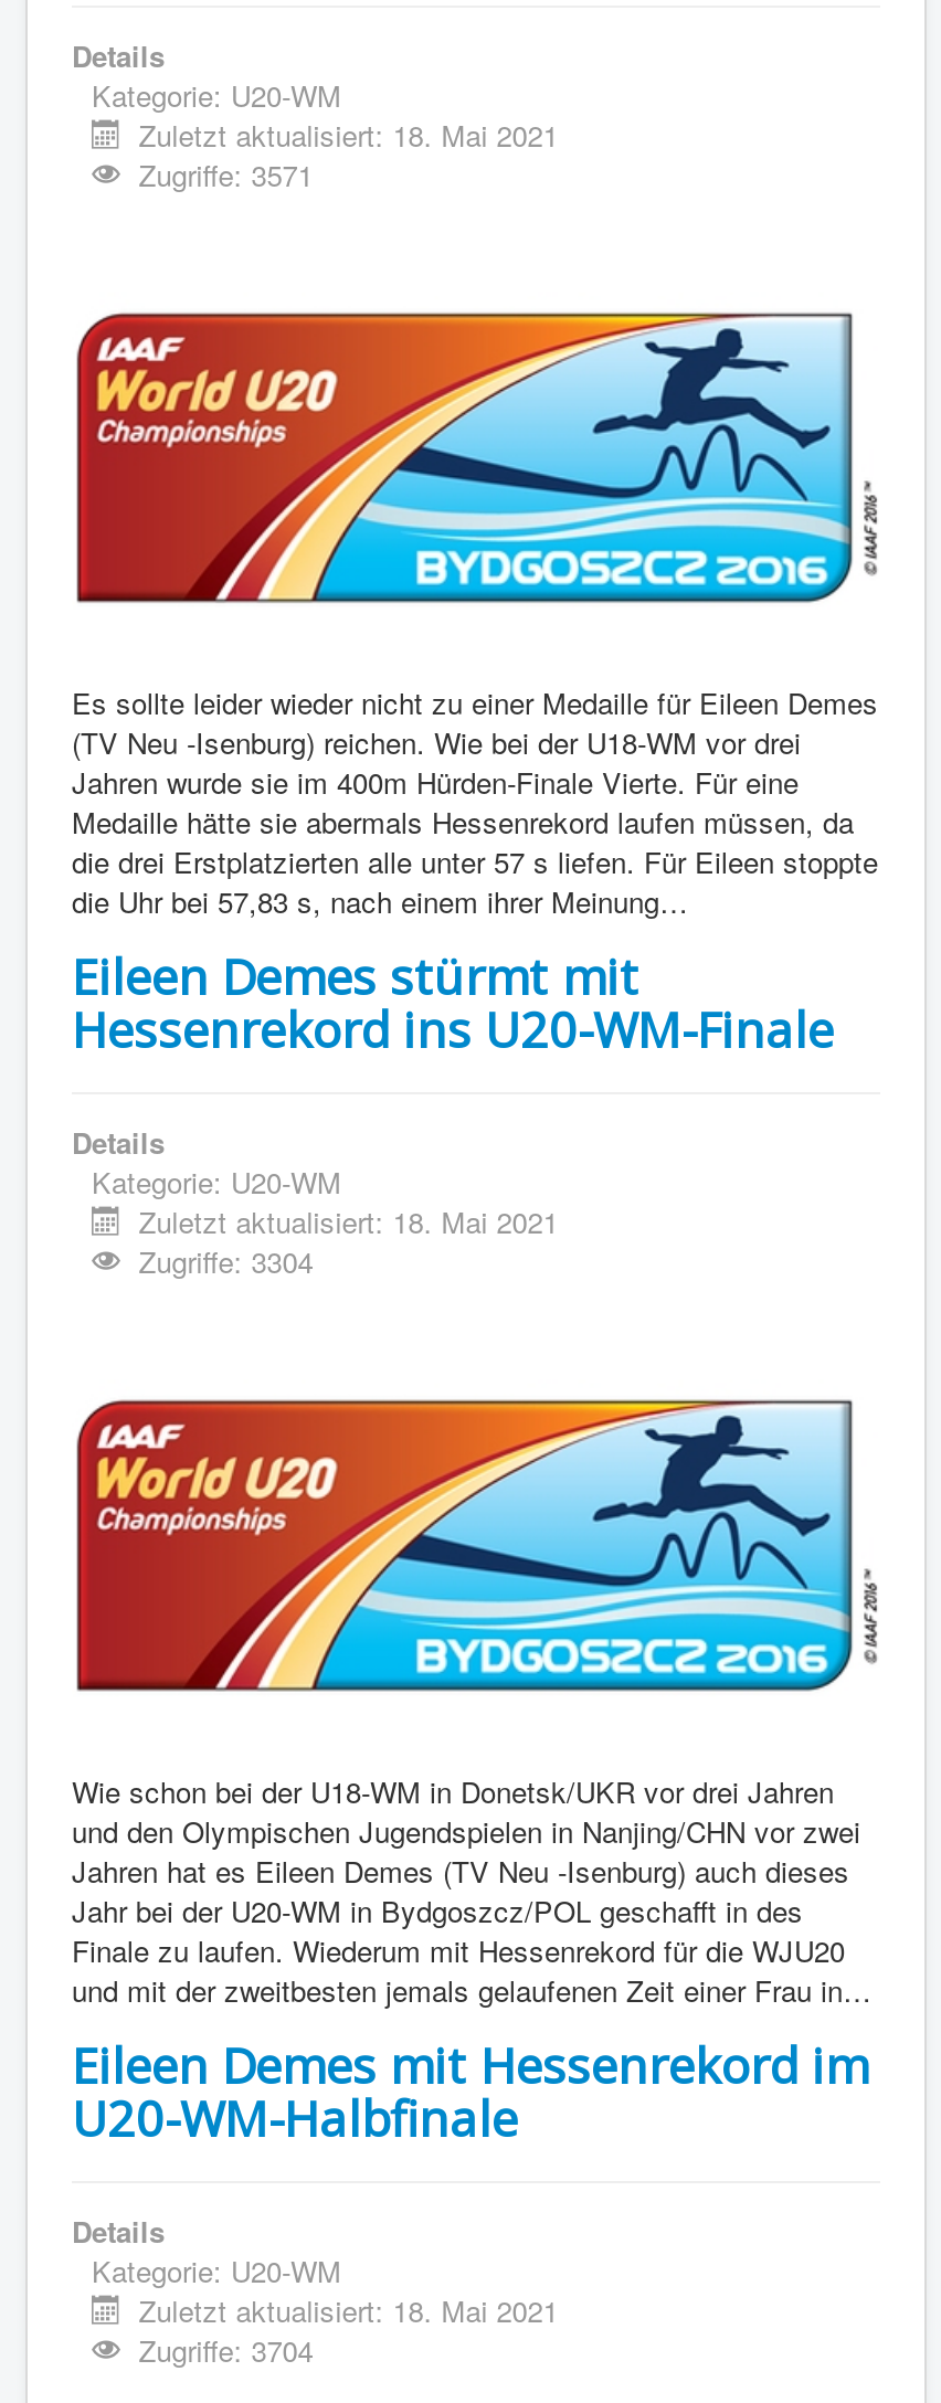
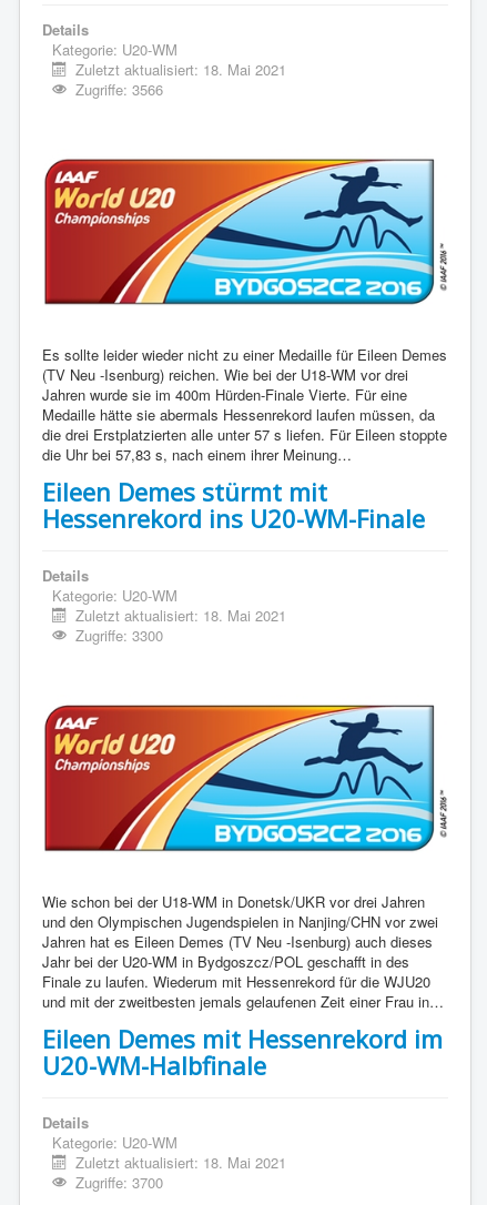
[138,154,313,195] Zugriffe: 3571 -> [76,79,163,100] Zugriffe: 3566
[138,1241,313,1283] Zugriffe: 3304 -> [76,625,163,646] Zugriffe: 3300
[138,2328,313,2370] Zugriffe: 3704 -> [76,1171,163,1192] Zugriffe: 3700

